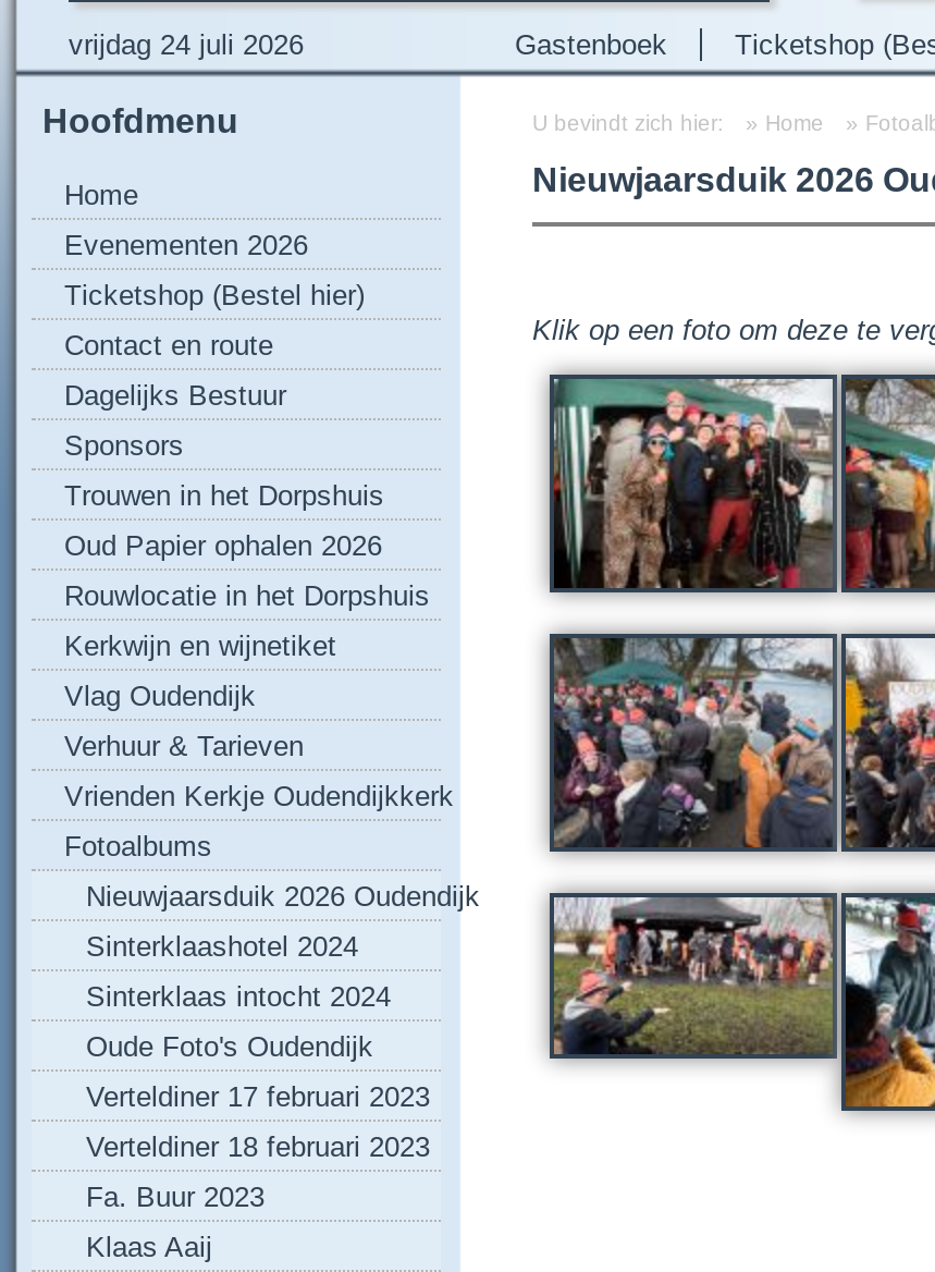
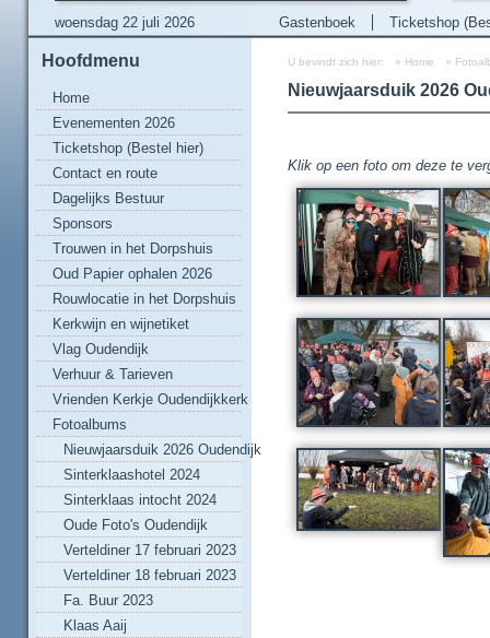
[69,28,304,61] vrijdag 24 juli 2026 -> [55,14,195,31] woensdag 22 juli 2026

